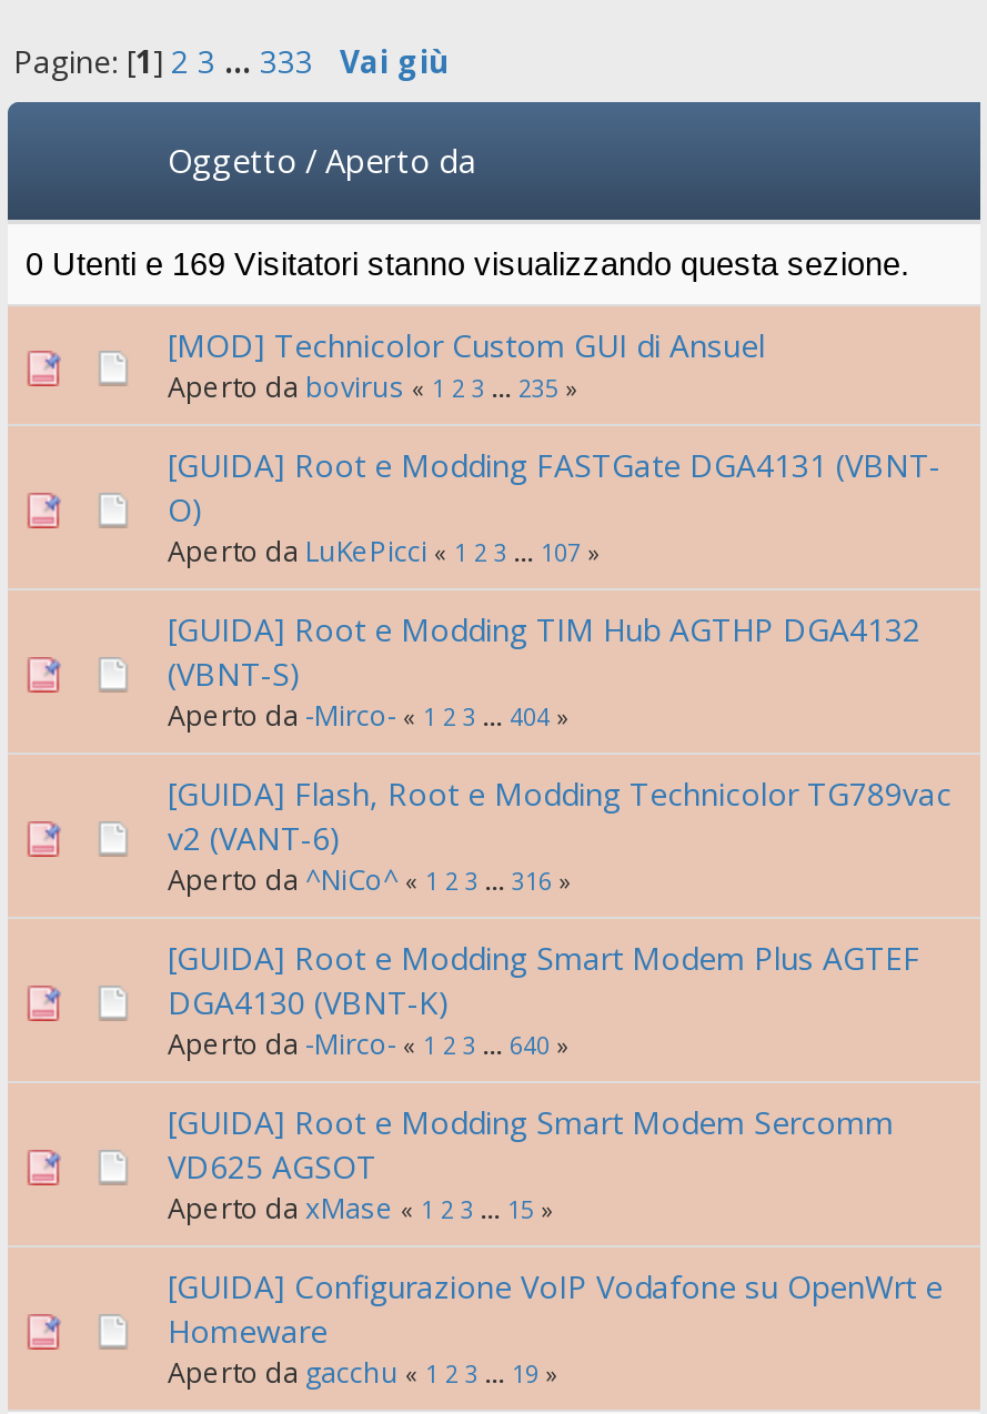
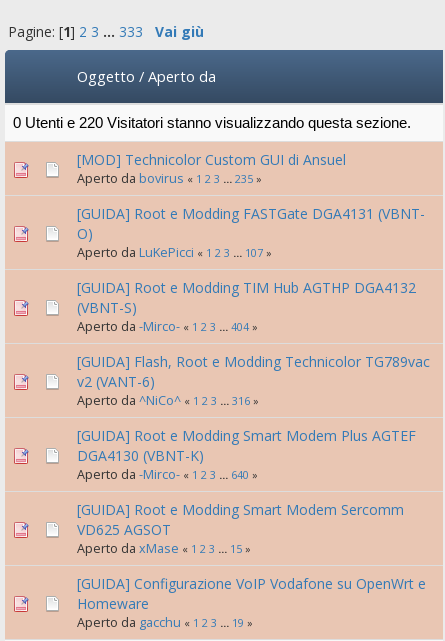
[26,247,909,283] 0 Utenti e 169 Visitatori stanno visualizzando questa sezione. -> [13,115,411,131] 0 Utenti e 220 Visitatori stanno visualizzando questa sezione.

